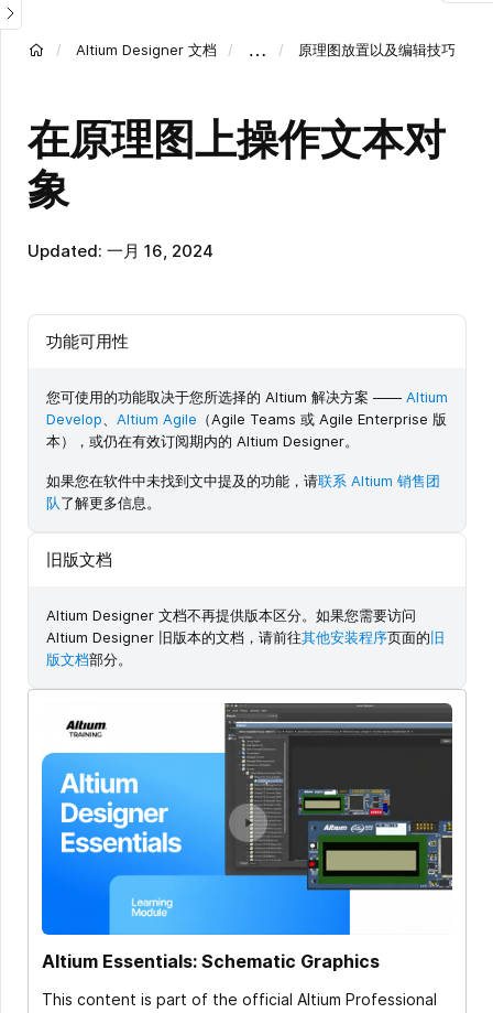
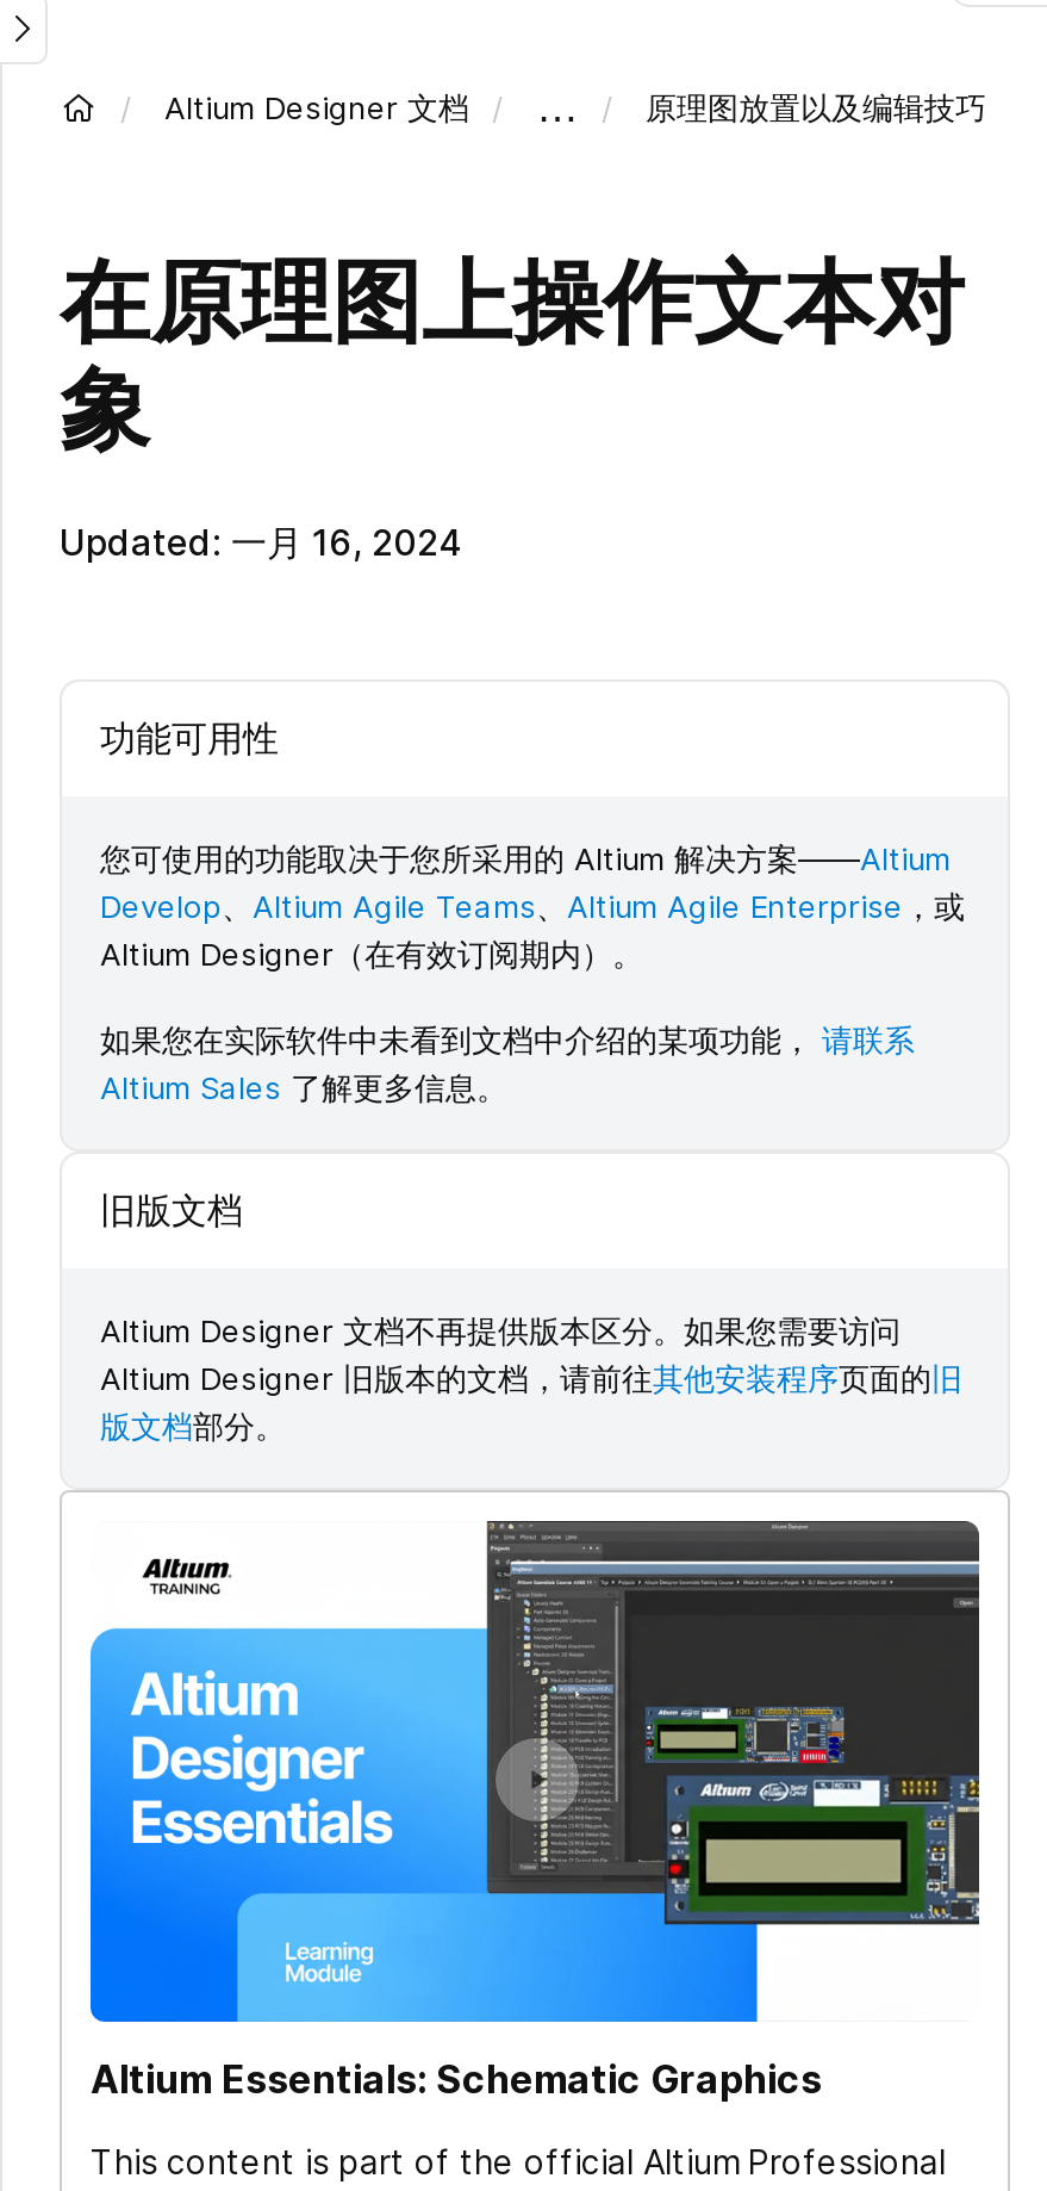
[46,389,448,450] 您可使用的功能取决于您所选择的 Altium 解决方案 ——Altium | Develop、Altium Agile（Agile Teams 或 Agile Enterprise 版 | 本），或仍在有效订阅期内的 Altium Designer。 -> [100,840,965,974] 您可使用的功能取决于您所采用的 Altium 解决方案——Altium | Develop、Altium Agile Teams、Altium Agile Enterprise，或 | Altium Designer（在有效订阅期内）。
[46,472,440,512] 如果您在软件中未找到文中提及的功能，请联系 Altium 销售团 | 队了解更多信息。 -> [100,1022,915,1107] 如果您在实际软件中未看到文档中介绍的某项功能，请联系 | Altium Sales了解更多信息。

